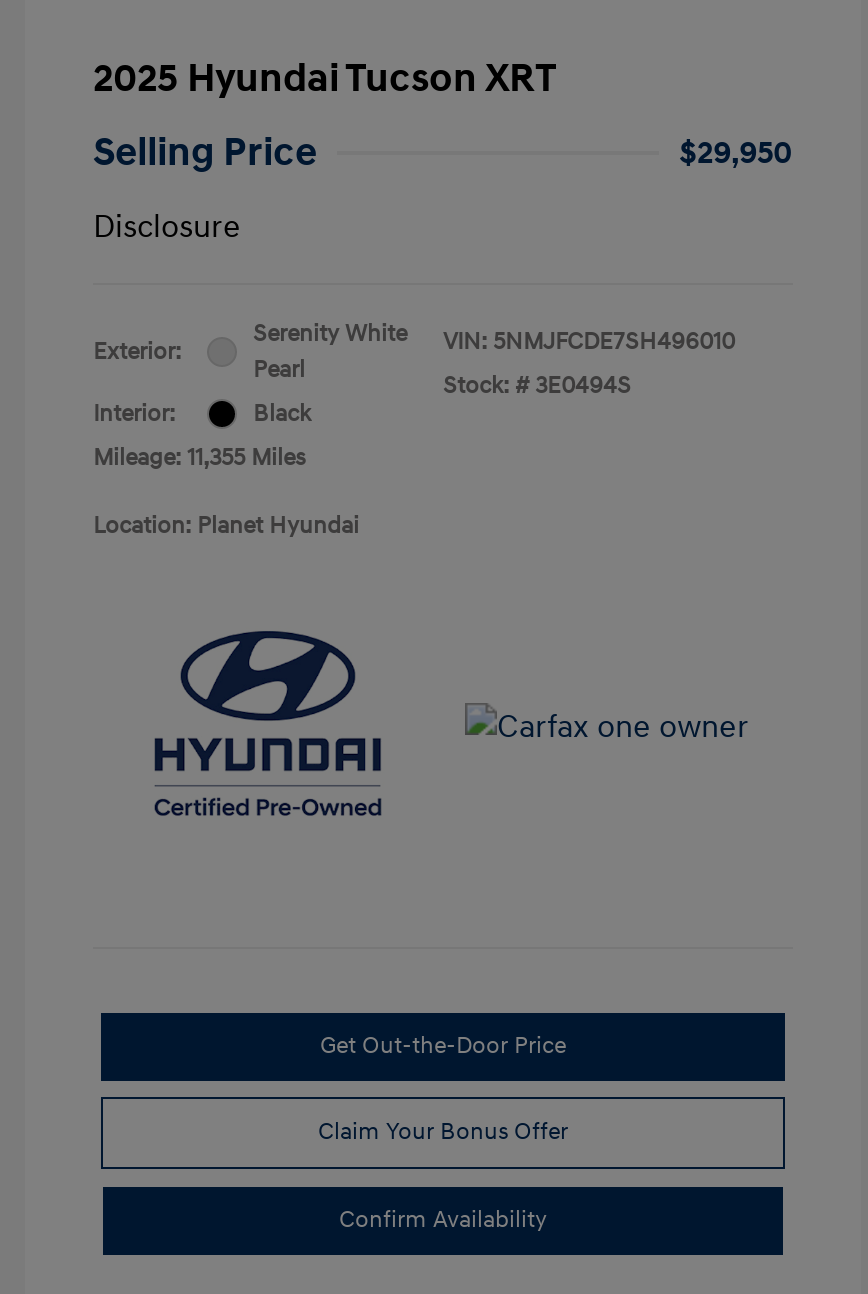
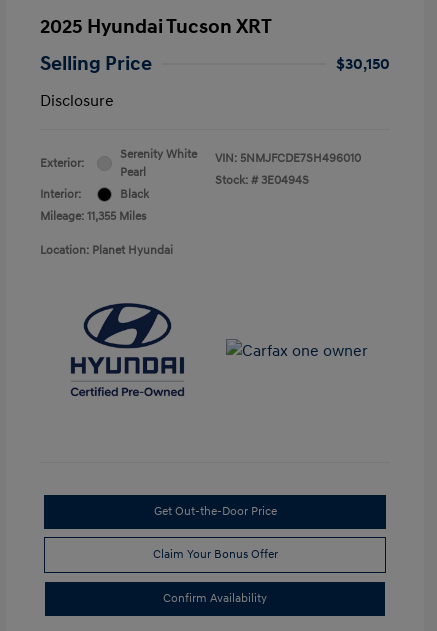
[679,132,793,172] $29,950 -> [336,54,390,74] $30,150

